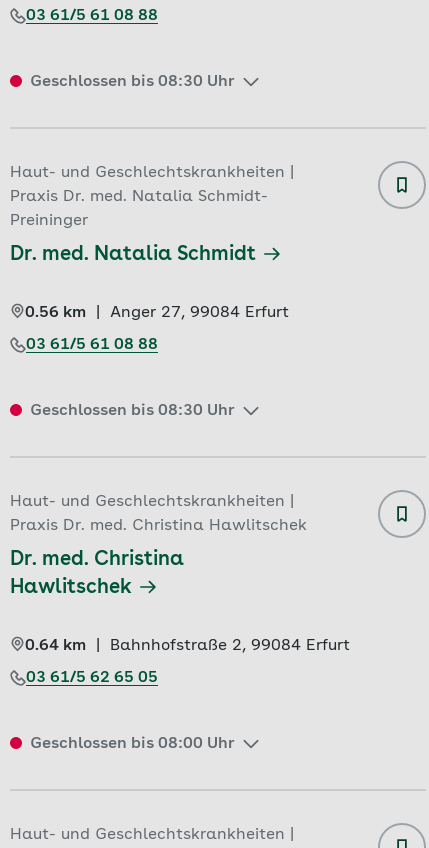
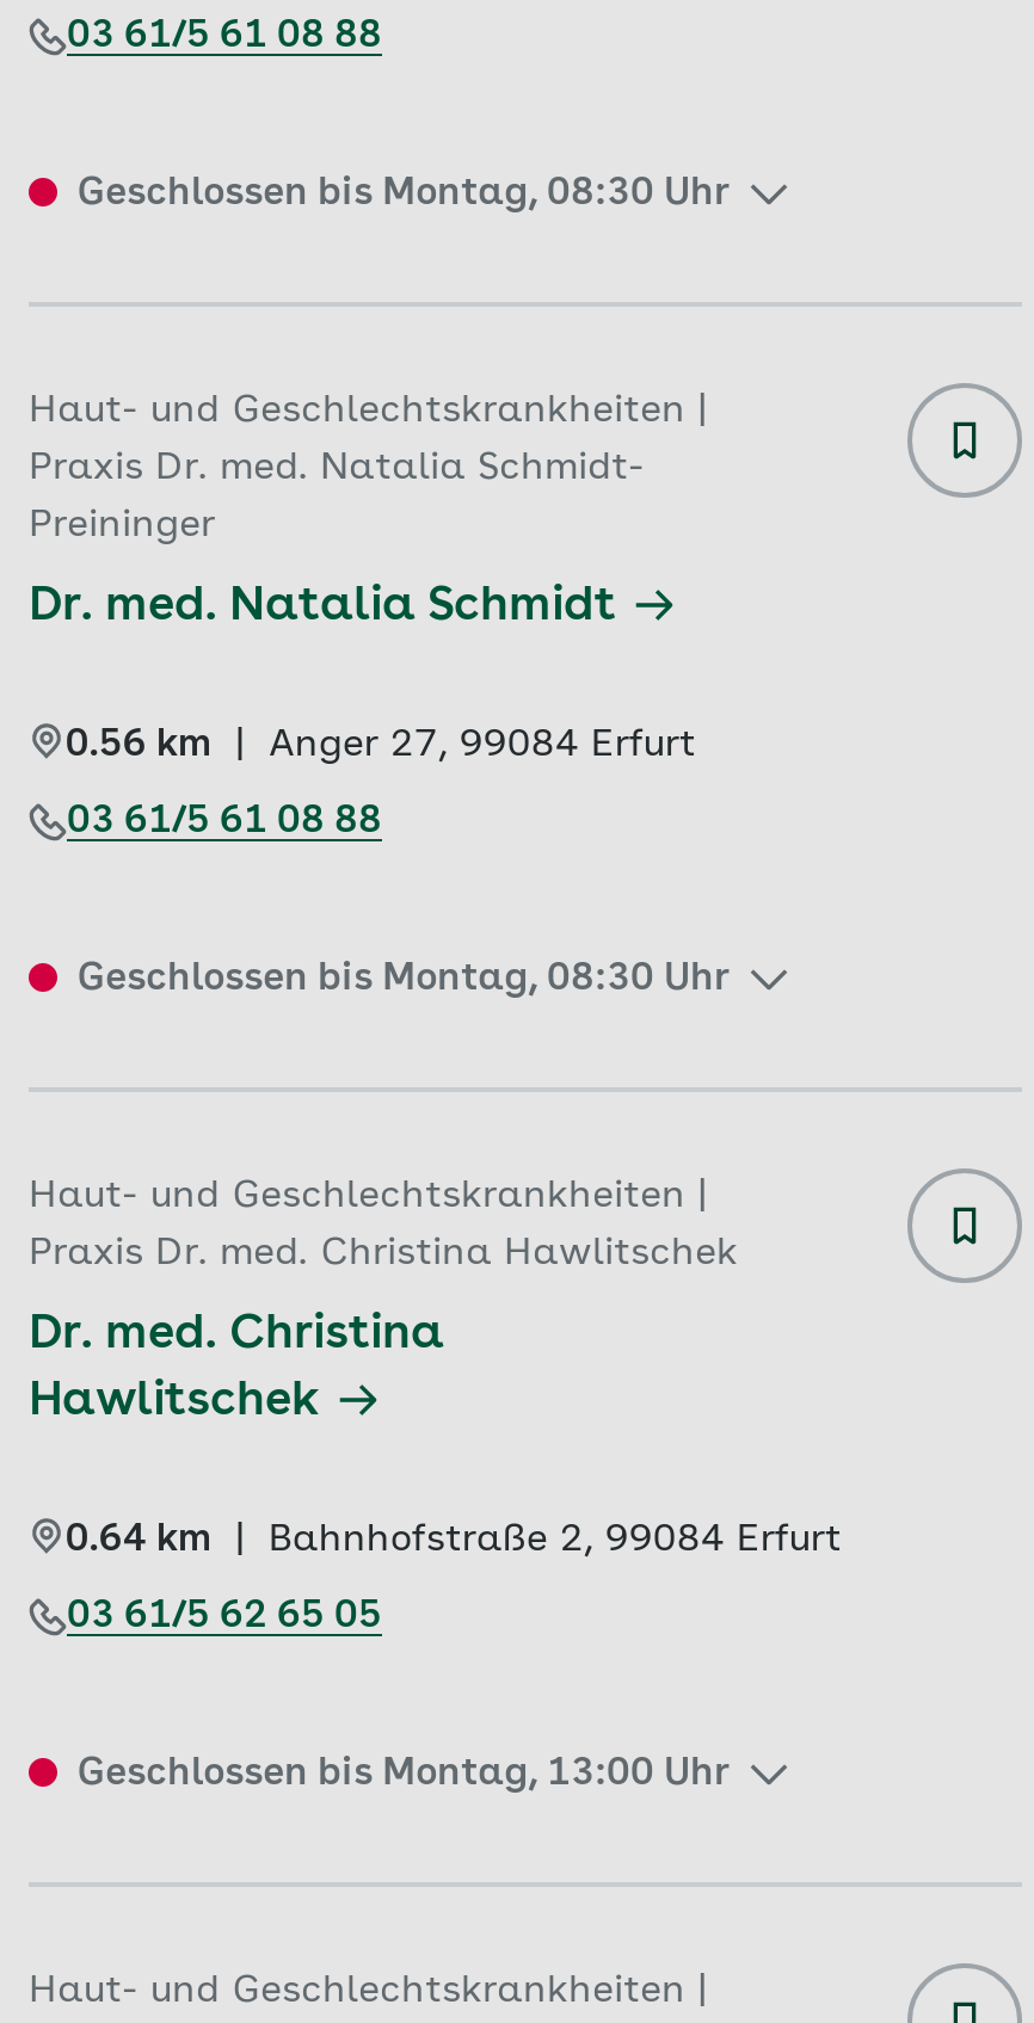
[30,74,235,90] Geschlossen bis 08:30 Uhr -> [76,175,731,214] Geschlossen bis Montag, 08:30 Uhr
[30,403,235,419] Geschlossen bis 08:30 Uhr -> [76,961,731,999] Geschlossen bis Montag, 08:30 Uhr
[30,736,235,752] Geschlossen bis 08:00 Uhr -> [76,1756,731,1794] Geschlossen bis Montag, 13:00 Uhr

